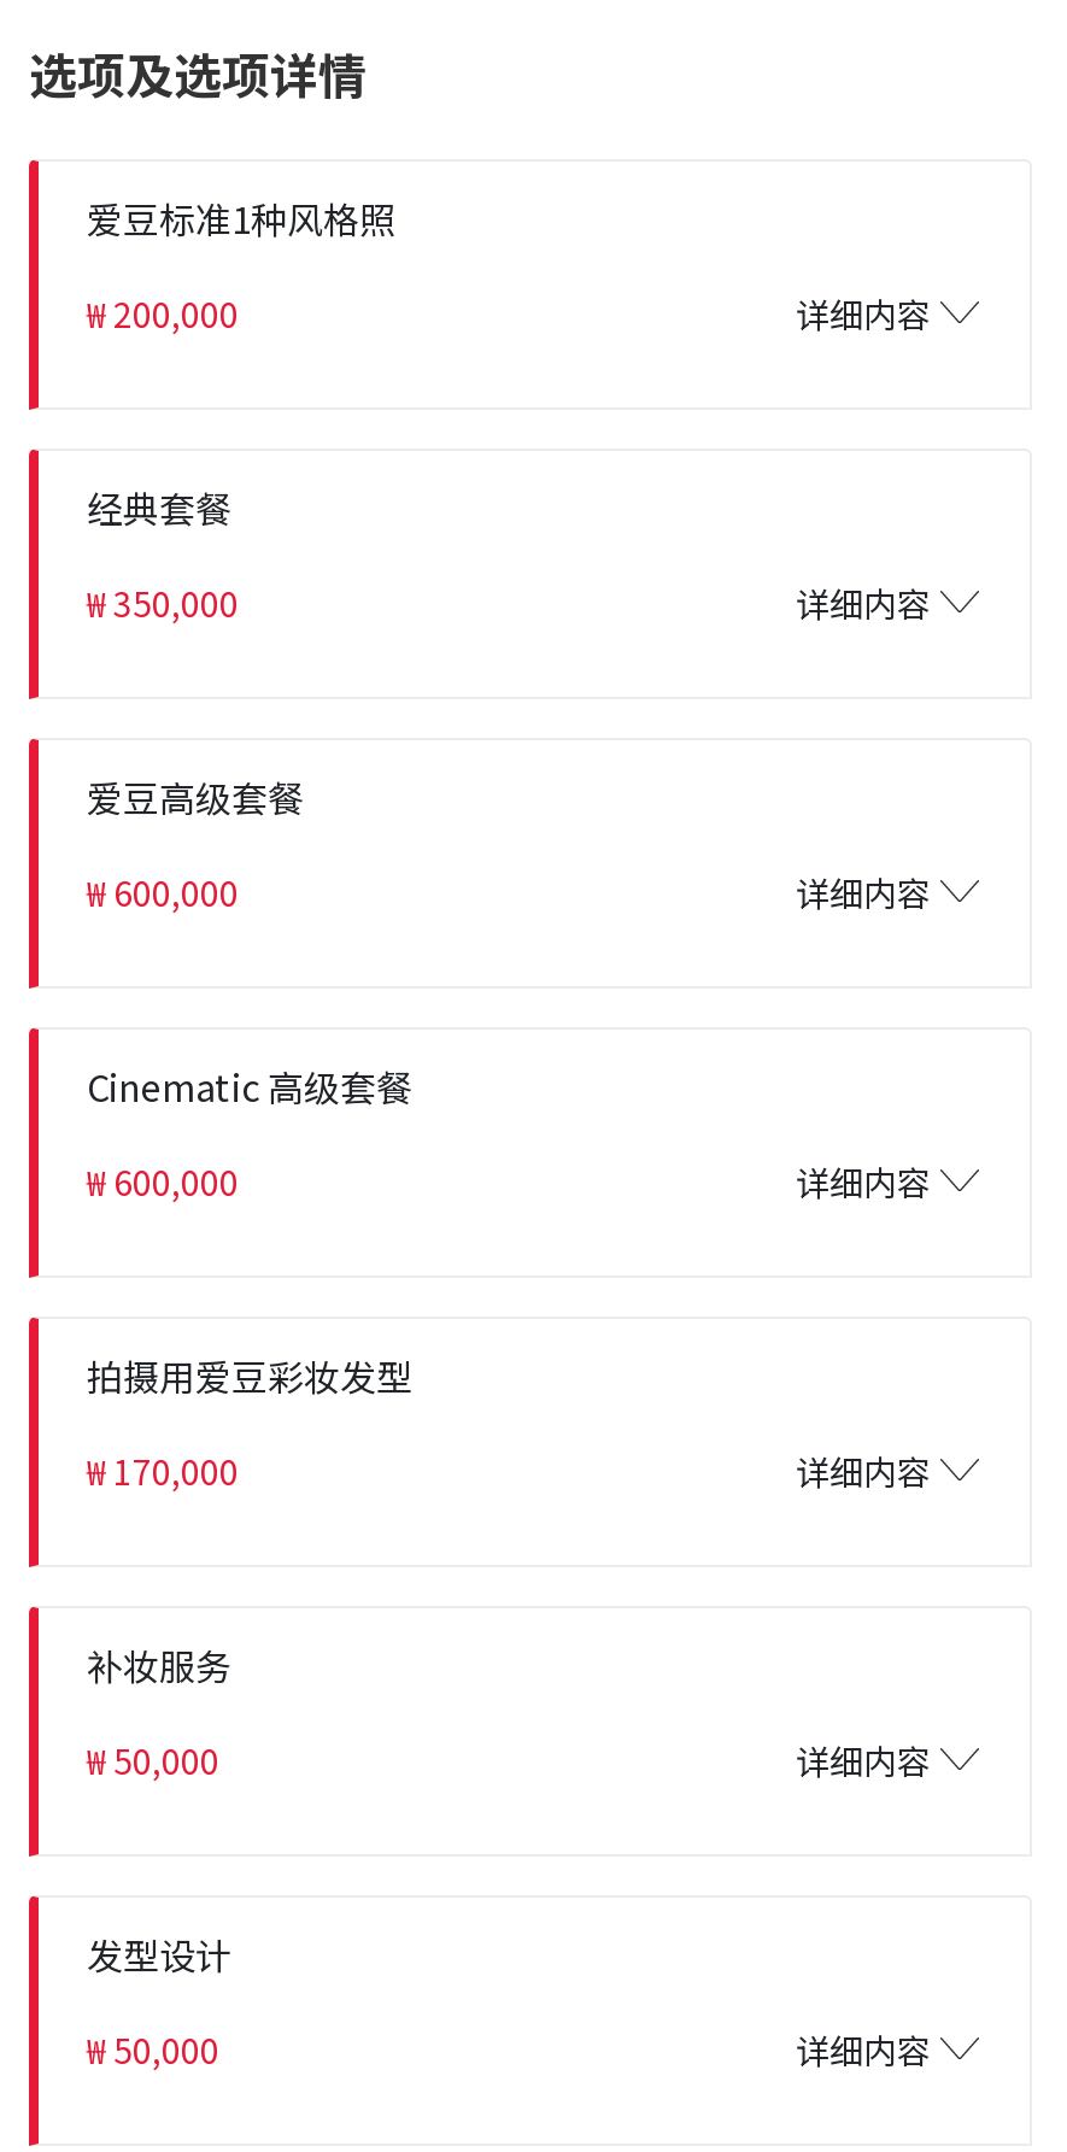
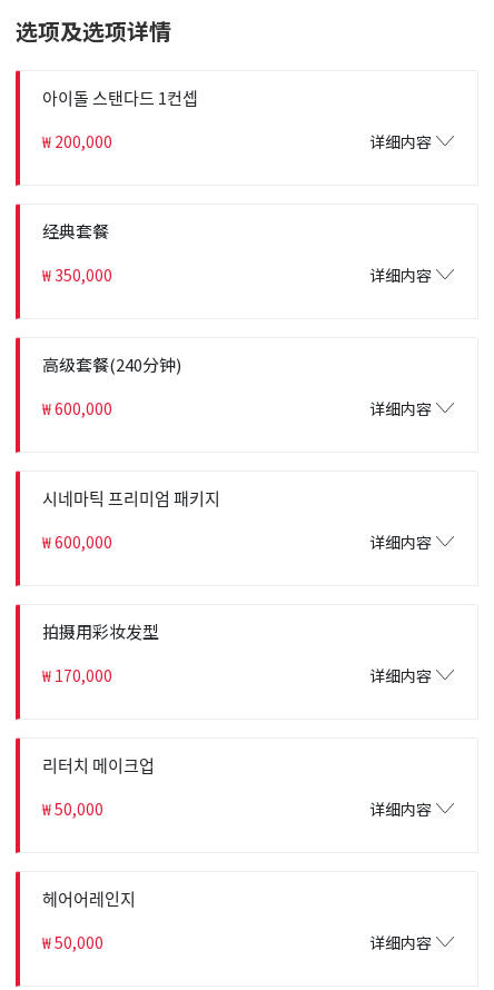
[87,192,395,243] 爱豆标准1种风格照 -> [42,85,198,109] 아이돌 스탠다드 1컨셉
[87,771,304,822] 爱豆高级套餐 -> [42,352,181,376] 高级套餐(240分钟)
[87,1060,412,1111] Cinematic 高级套餐 -> [42,486,220,509] 시네마틱 프리미엄 패키지
[87,1350,412,1400] 拍摄用爱豆彩妆发型 -> [42,619,159,643] 拍摄用彩妆发型
[87,1639,231,1690] 补妆服务 -> [42,753,155,776] 리터치 메이크업
[87,1928,231,1979] 发型设计 -> [42,886,136,910] 헤어어레인지

